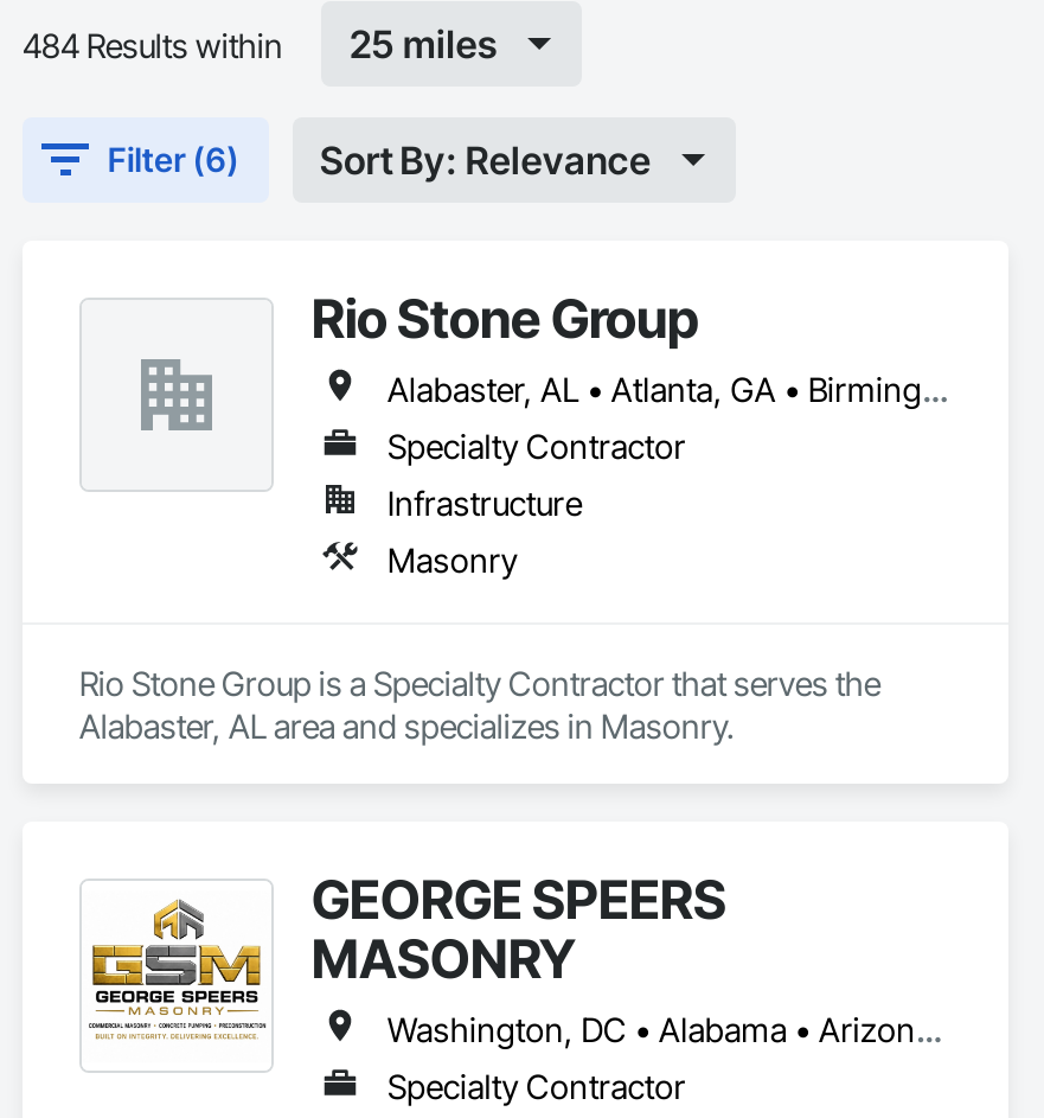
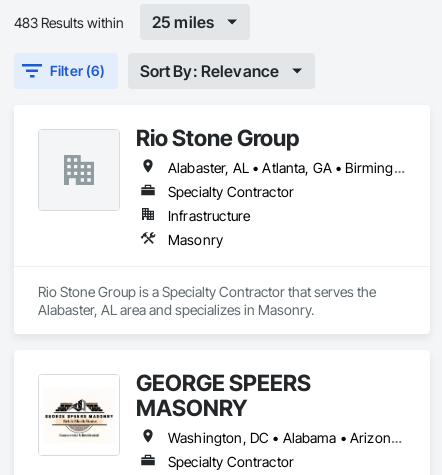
[23,24,283,64] 484 Results within -> [14,13,124,30] 483 Results within
[87,897,267,1040] [image] -> [43,383,116,441] [image]

